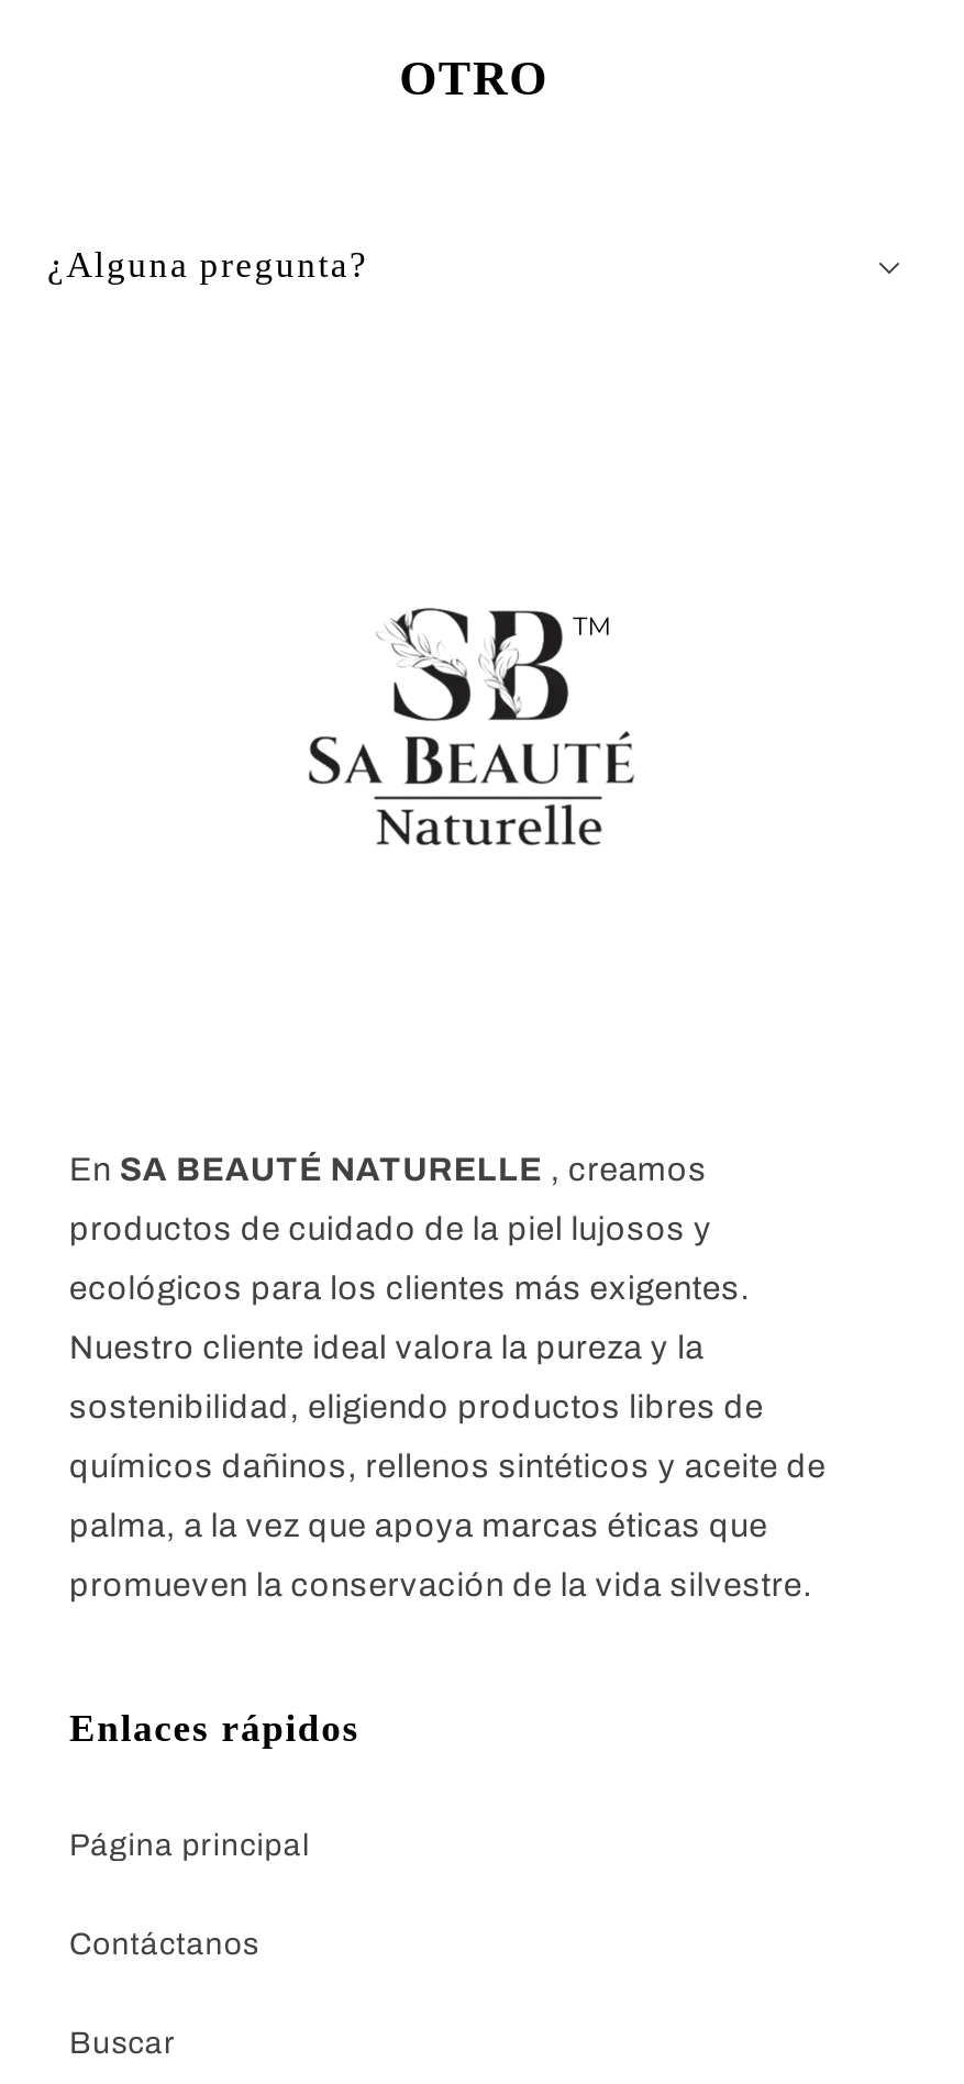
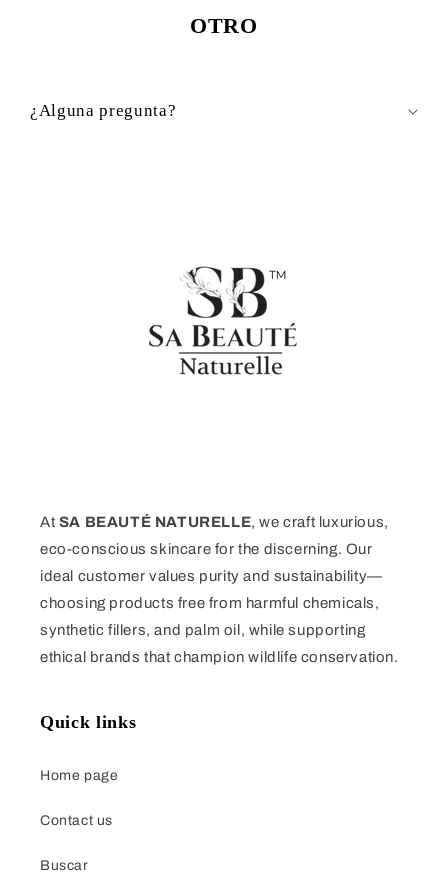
[69,1152,826,1961] En SA BEAUTÉ NATURELLE, creamos | productos de cuidado de la piel lujosos y | ecológicos para los clientes más exigentes. | Nuestro cliente ideal valora la pureza y la | sostenibilidad, eligiendo productos libres de | químicos dañinos, rellenos sintéticos y aceite de | palma, a la vez que apoya marcas éticas que | promueven la conservación de la vida silvestre. | Enlaces rápidos | Página principal | Contáctanos -> [40,514,399,828] At SA BEAUTÉ NATURELLE, we craft luxurious, | eco-conscious skincare for the discerning. Our | ideal customer values purity and sustainability— | choosing products free from harmful chemicals, | synthetic fillers, and palm oil, while supporting | ethical brands that champion wildlife conservation. | Quick links | Home page | Contact us

